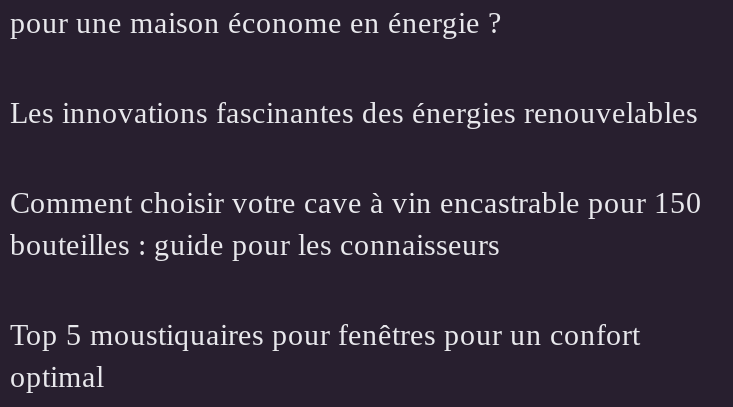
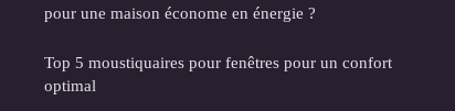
[10,95,702,261] Les innovations fascinantes des énergies renouvelables | Comment choisir votre cave à vin encastrable pour 150 | bouteilles : guide pour les connaisseurs -> none

